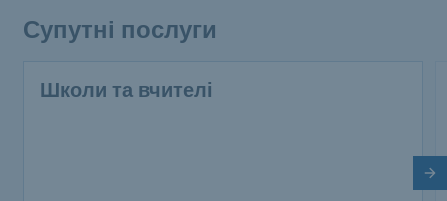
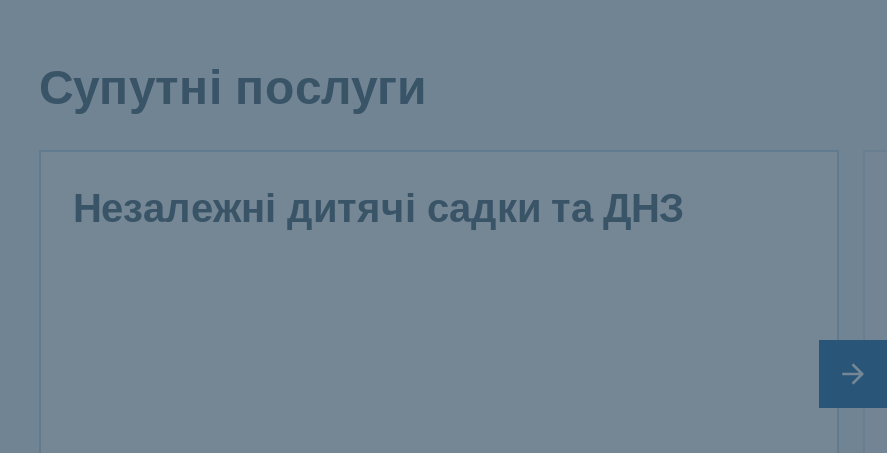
[40,78,213,102] Школи та вчителі -> [73,184,685,232] Незалежні дитячі садки та ДНЗ

